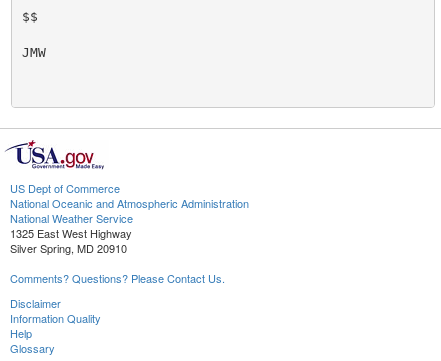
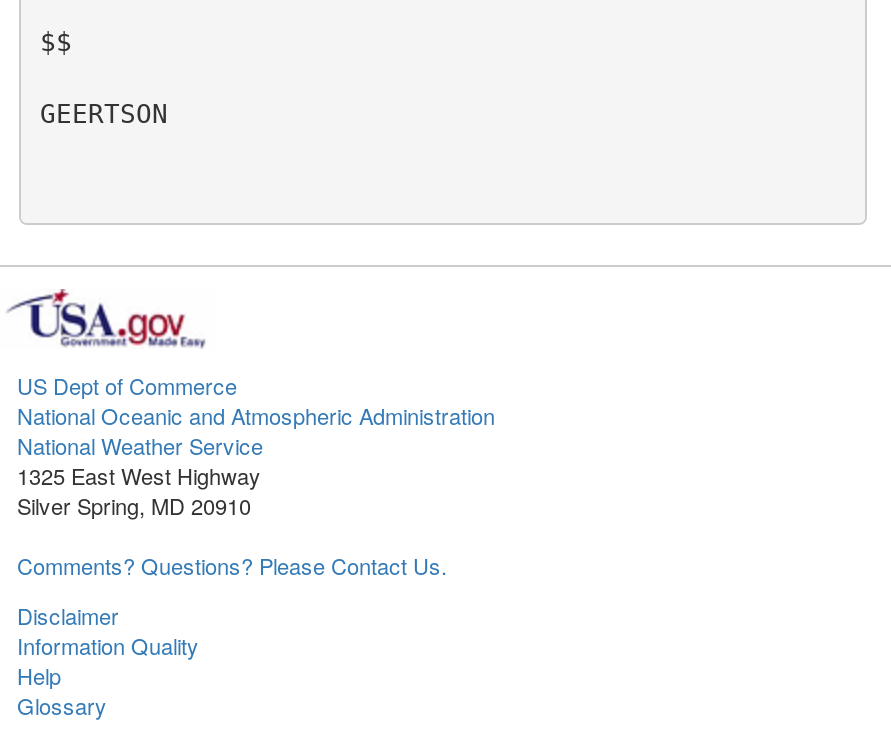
[21,45,45,60] JMW -> [40,99,168,129] GEERTSON

